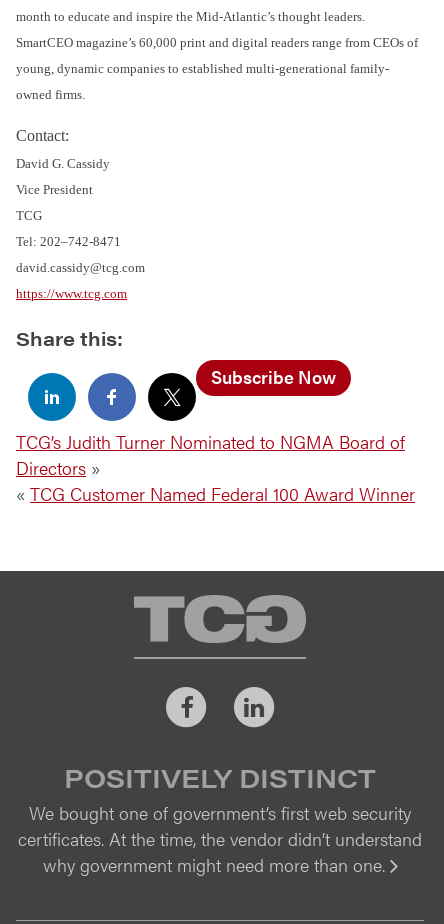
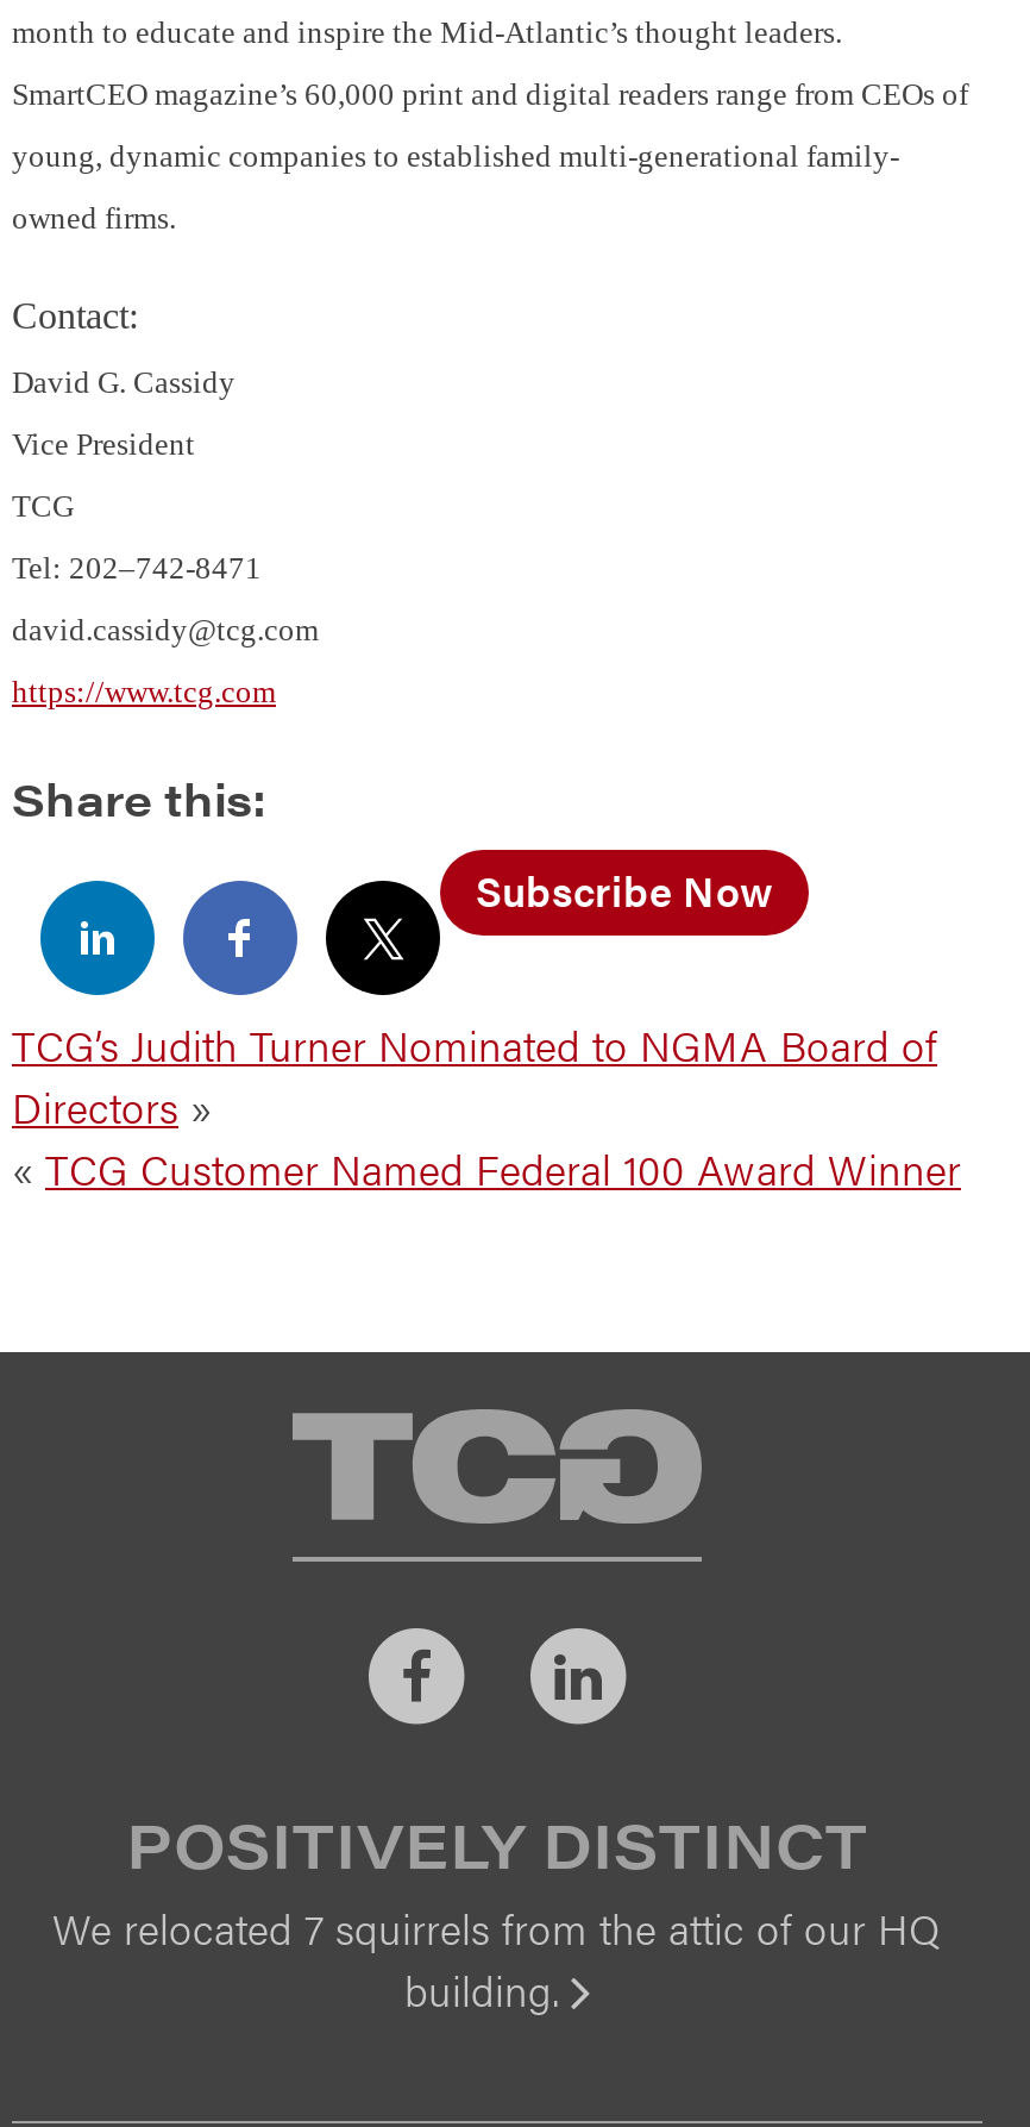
[18,800,422,877] We bought one of government’s first web security | certificates. At the time, the vendor didn’t understand | why government might need more than one. -> [52,1897,942,2018] We relocated 7 squirrels from the attic of our HQ | building.

